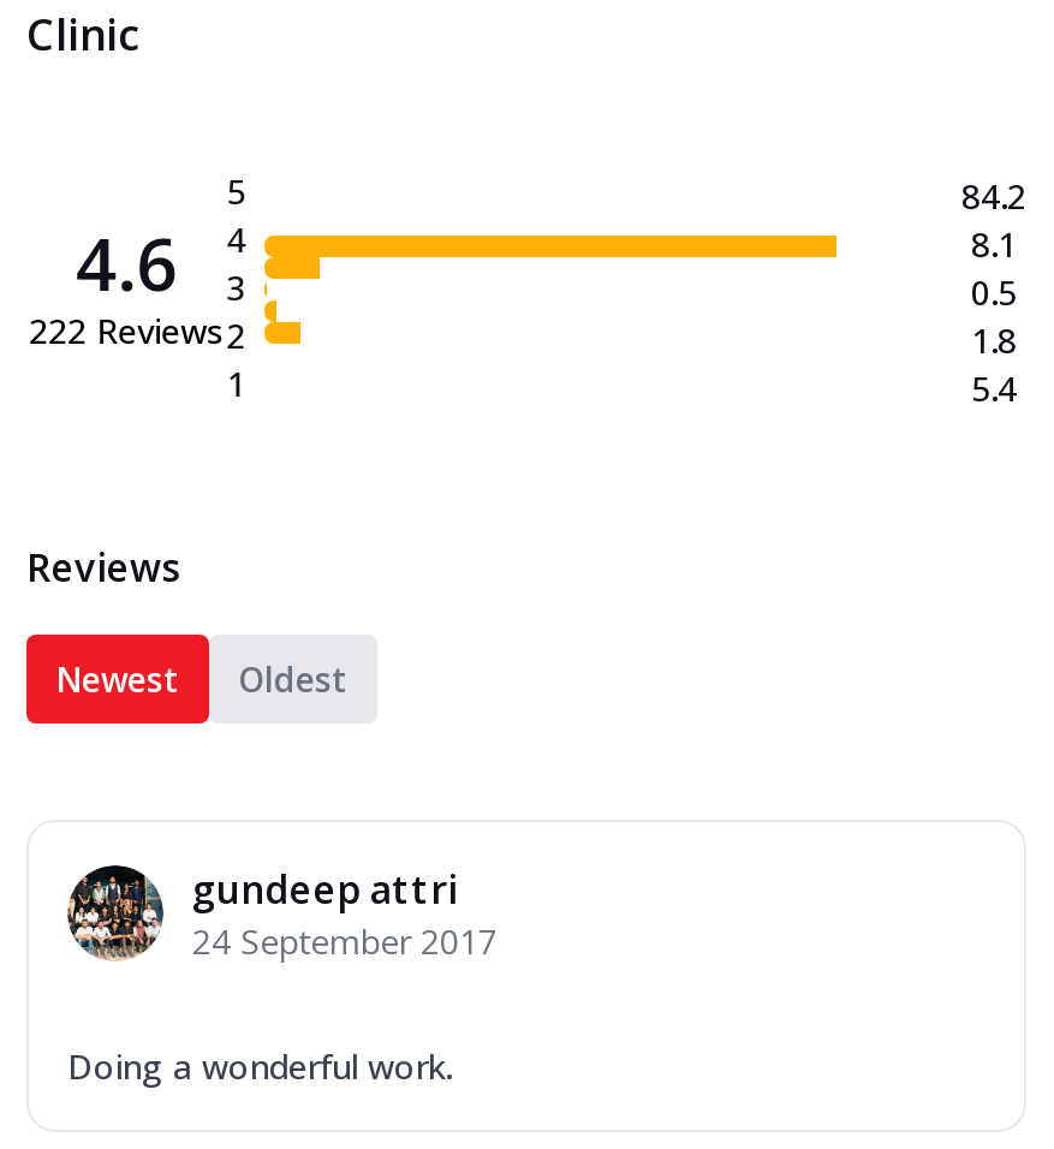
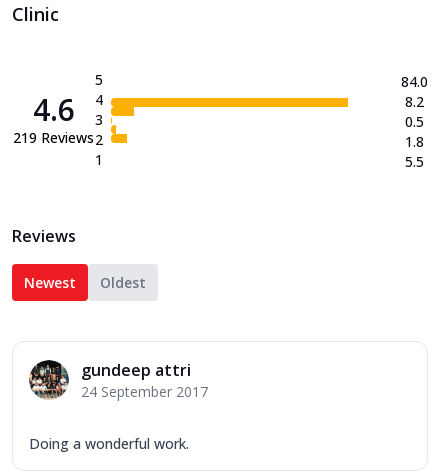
[961,174,1026,219] 84.2 -> [401,72,428,91] 84.0
[971,222,1017,268] 8.1 -> [405,92,424,111] 8.2
[29,308,246,359] 222 Reviews 2 -> [13,128,103,149] 219 Reviews 2
[971,366,1017,412] 5.4 -> [405,152,424,171] 5.5

